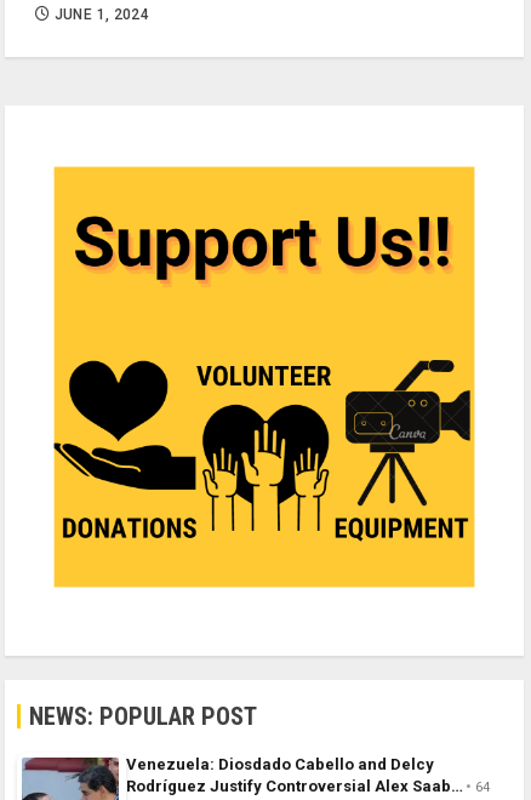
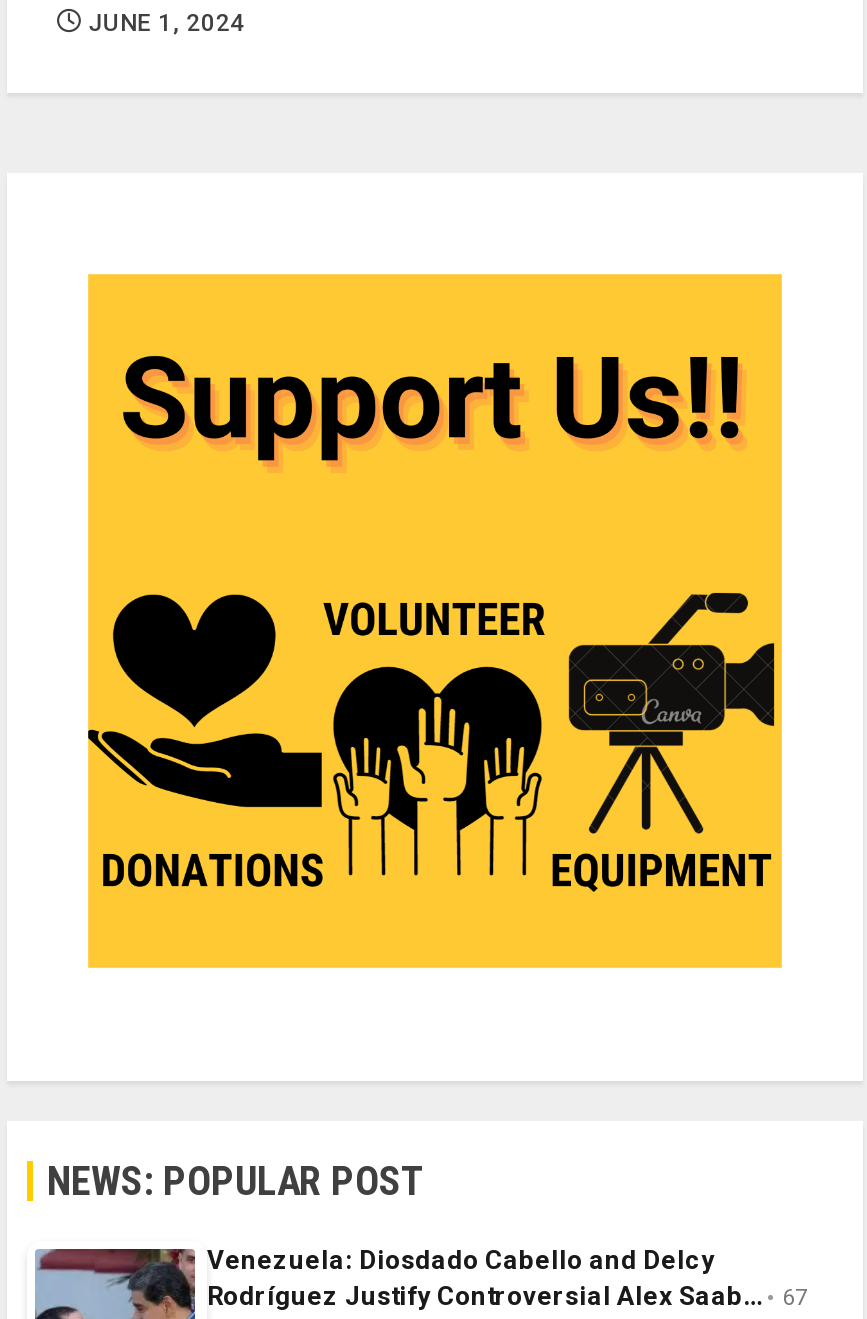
[126,777,490,796] Rodríguez Justify Controversial Alex Saab… 64 -> [207,1282,807,1312] Rodríguez Justify Controversial Alex Saab… 67

